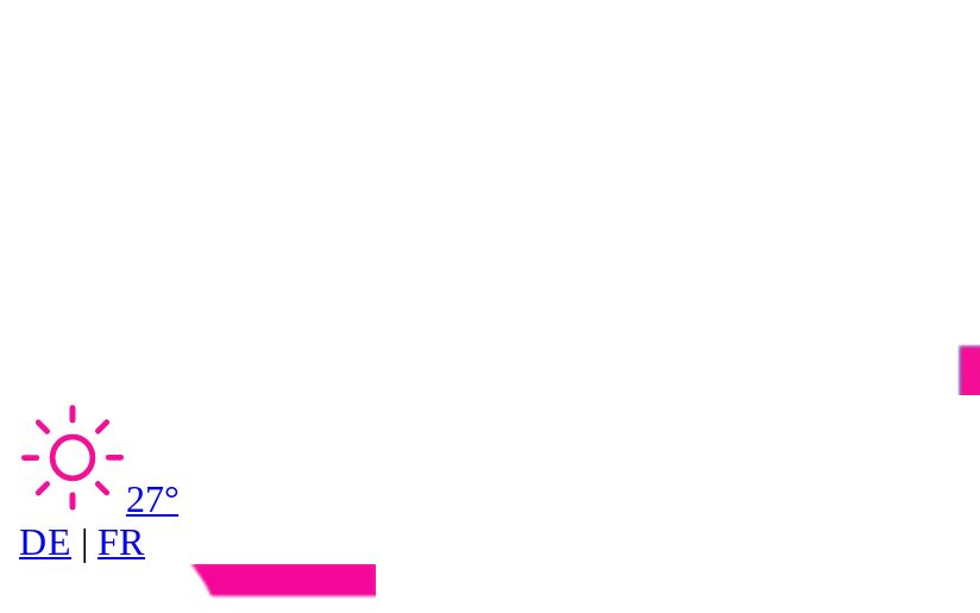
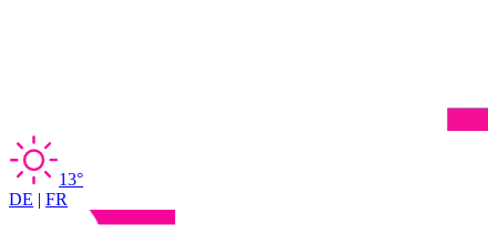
[126,478,178,519] 27° -> [59,170,83,189] 13°

